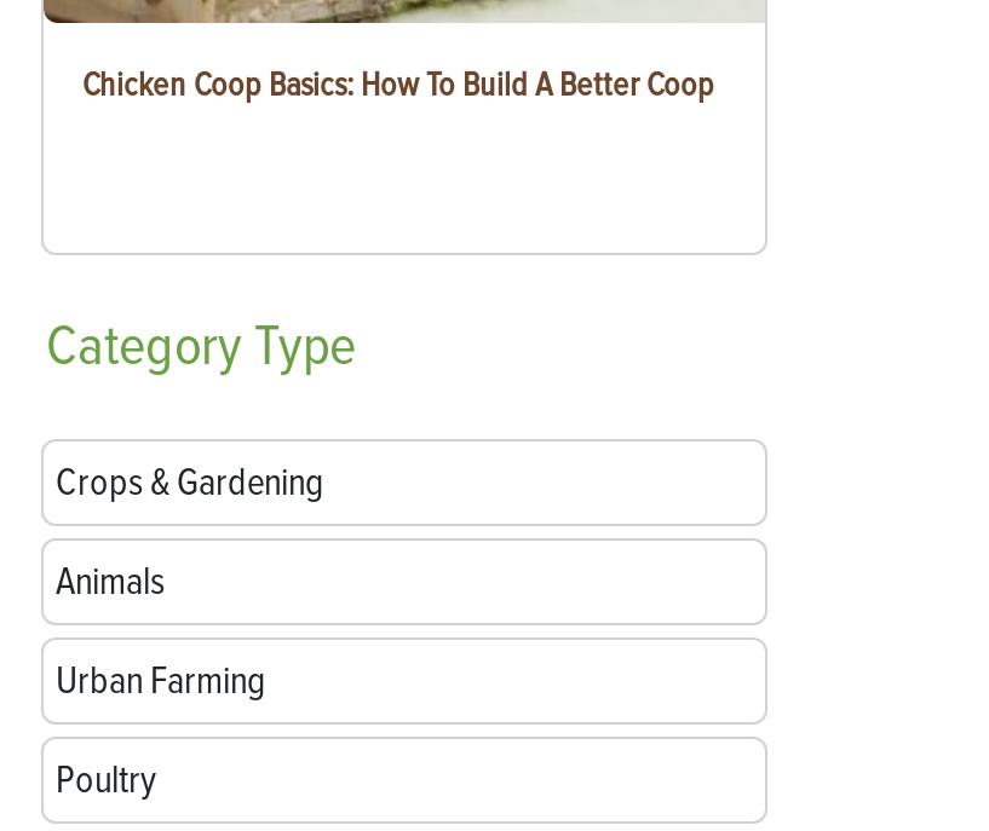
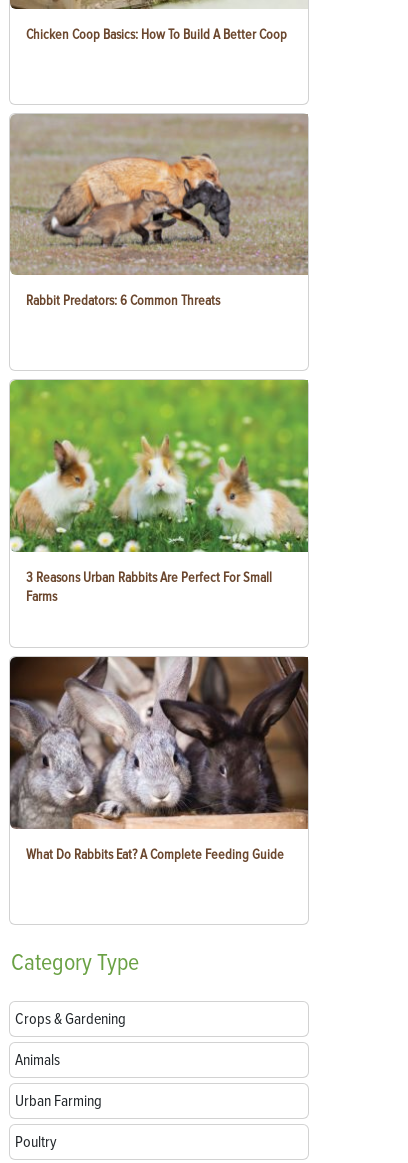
none -> [9,379,309,605] [image] | 3 Reasons Urban Rabbits Are Perfect For Small | Farms
none -> [9,656,309,863] [image] | What Do Rabbits Eat? A Complete Feeding Guide
none -> [10,113,308,309] [image] | Rabbit Predators: 6 Common Threats

